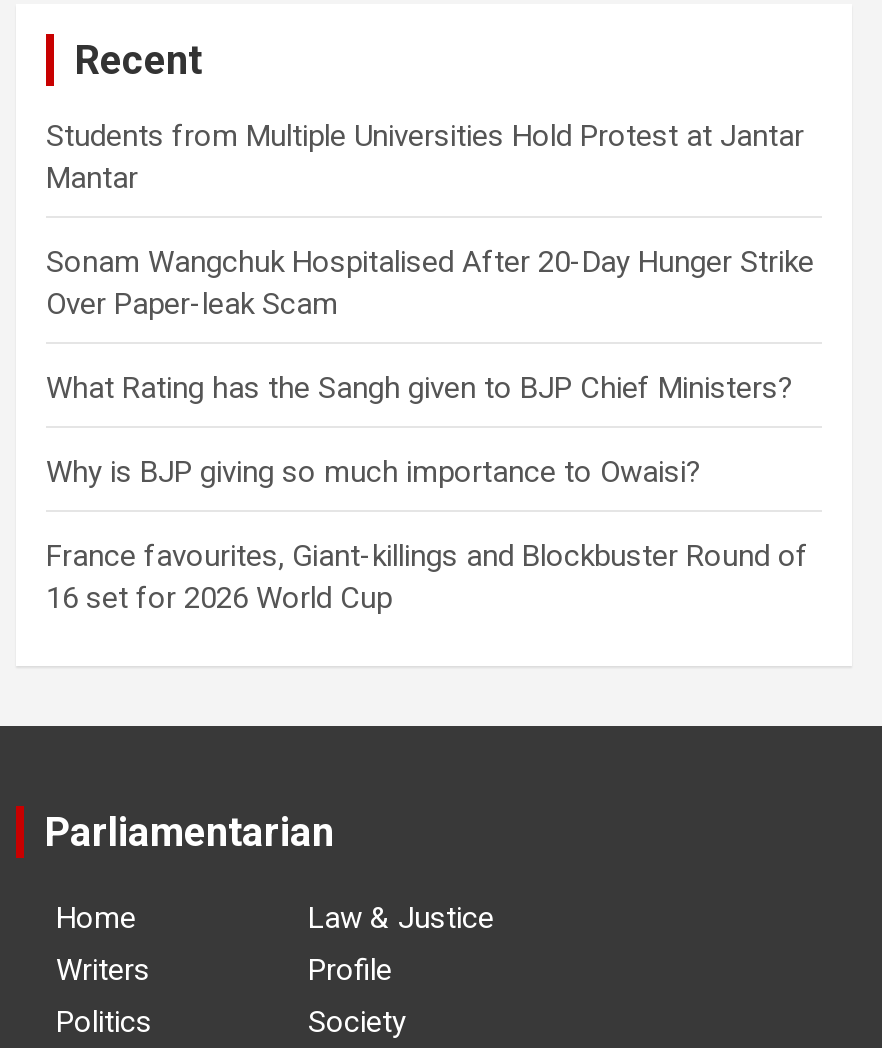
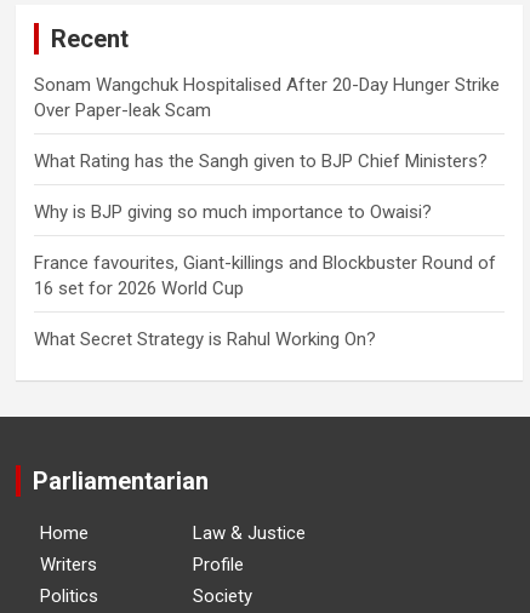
[46,118,804,196] Students from Multiple Universities Hold Protest at Jantar | Mantar -> none
moved [46,244,814,616] -> [34,74,500,299]: Sonam Wangchuk Hospitalised After 20-Day Hunger Strike | Over Paper-leak Scam | What Rating has the Sangh given to BJP Chief Ministers? | Why is BJP giving so much importance to Owaisi? | France favourites, Giant-killings and Blockbuster Round of | 16 set for 2026 World Cup
none -> [34,328,376,350] What Secret Strategy is Rahul Working On?

